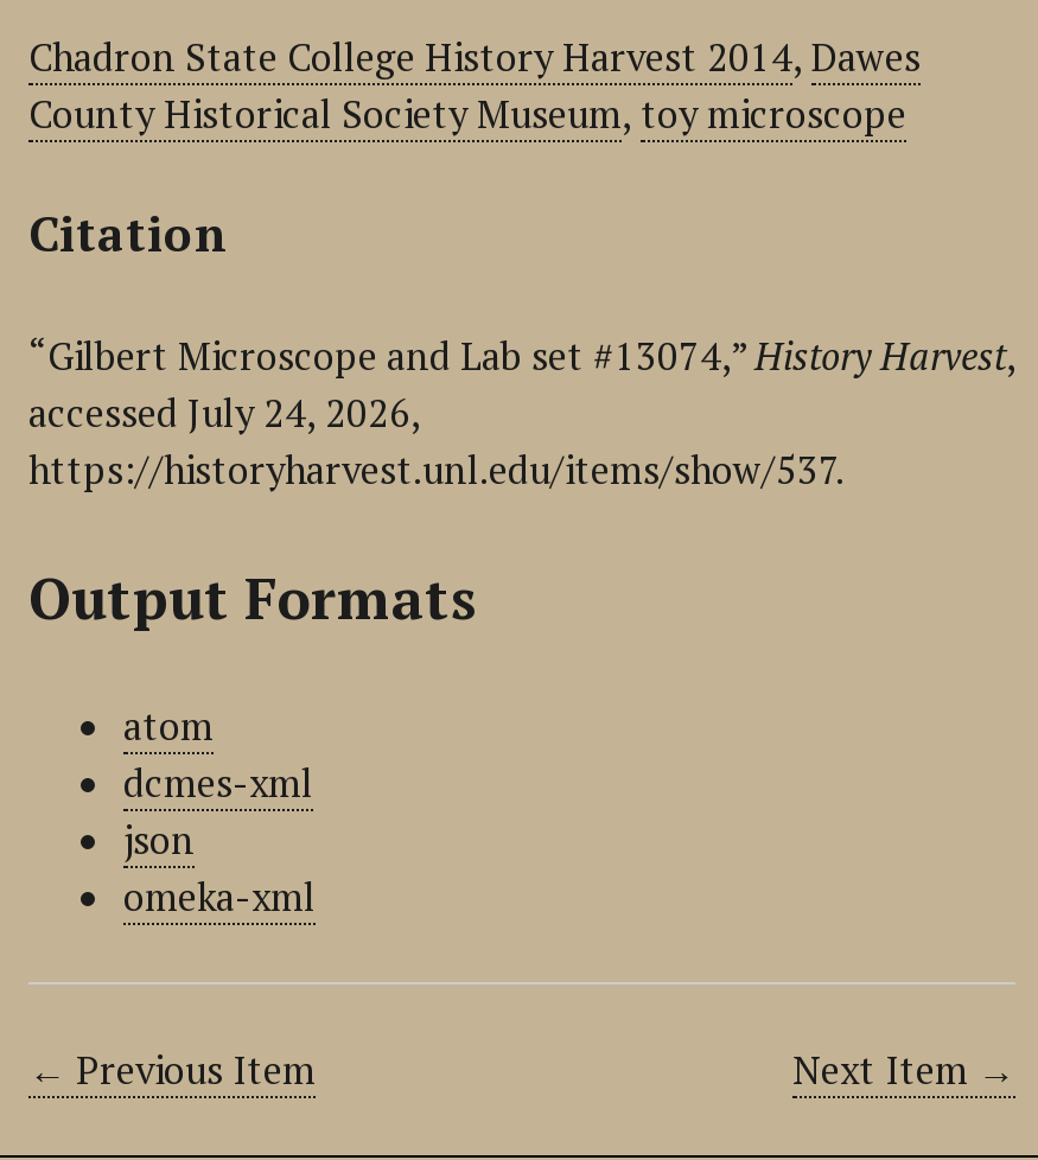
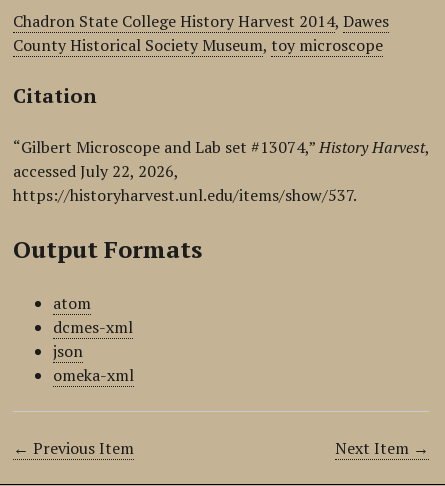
[28,387,420,439] accessed July 24, 2026, -> [13,160,178,182] accessed July 22, 2026,

